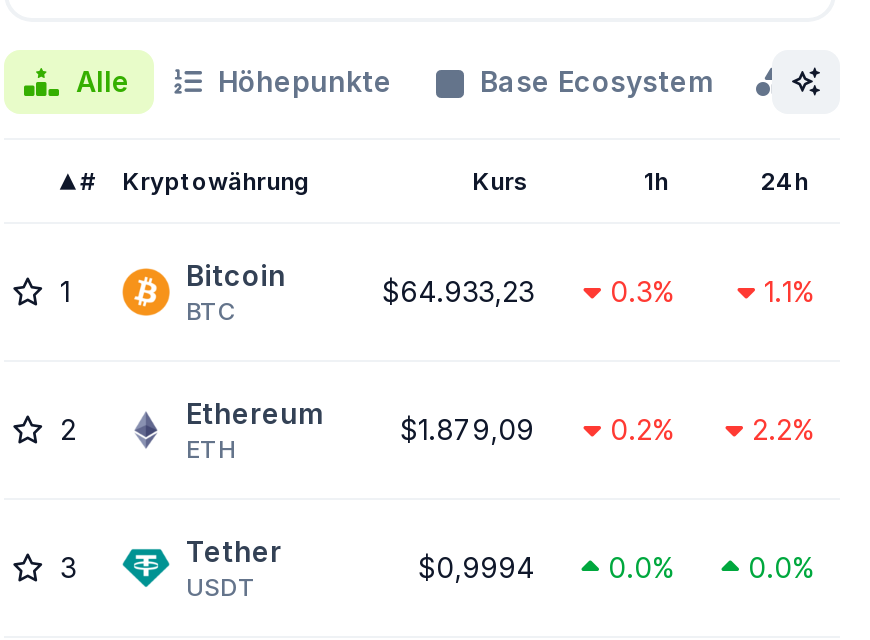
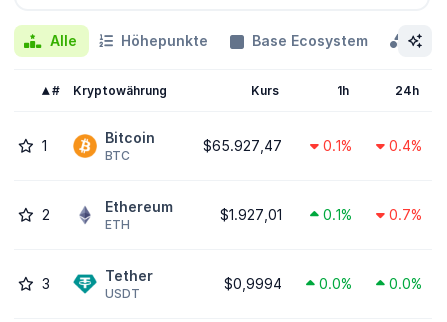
[382,274,534,308] $64.933,23 -> [203,137,282,154] $65.927,47
[610,274,674,308] 0.3% -> [323,137,352,154] 0.1%
[764,274,814,308] 1.1% -> [389,137,422,154] 0.4%
[400,412,534,446] $1.879,09 -> [220,206,282,223] $1.927,01
[610,412,674,446] 0.2% -> [323,206,352,223] 0.1%
[752,412,814,446] 2.2% -> [389,206,422,223] 0.7%

